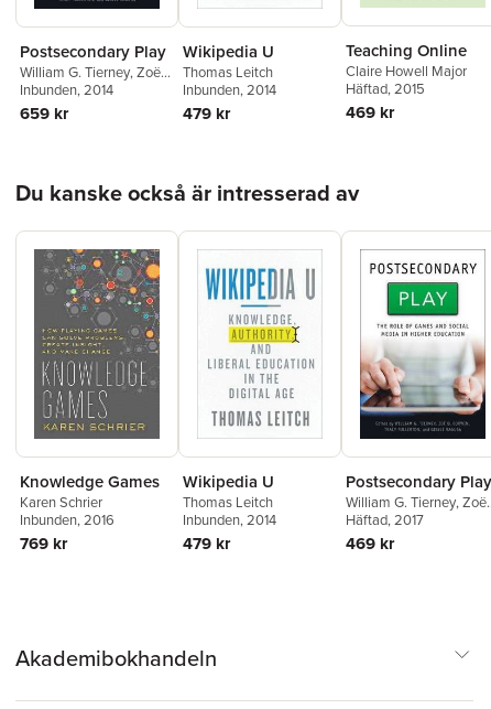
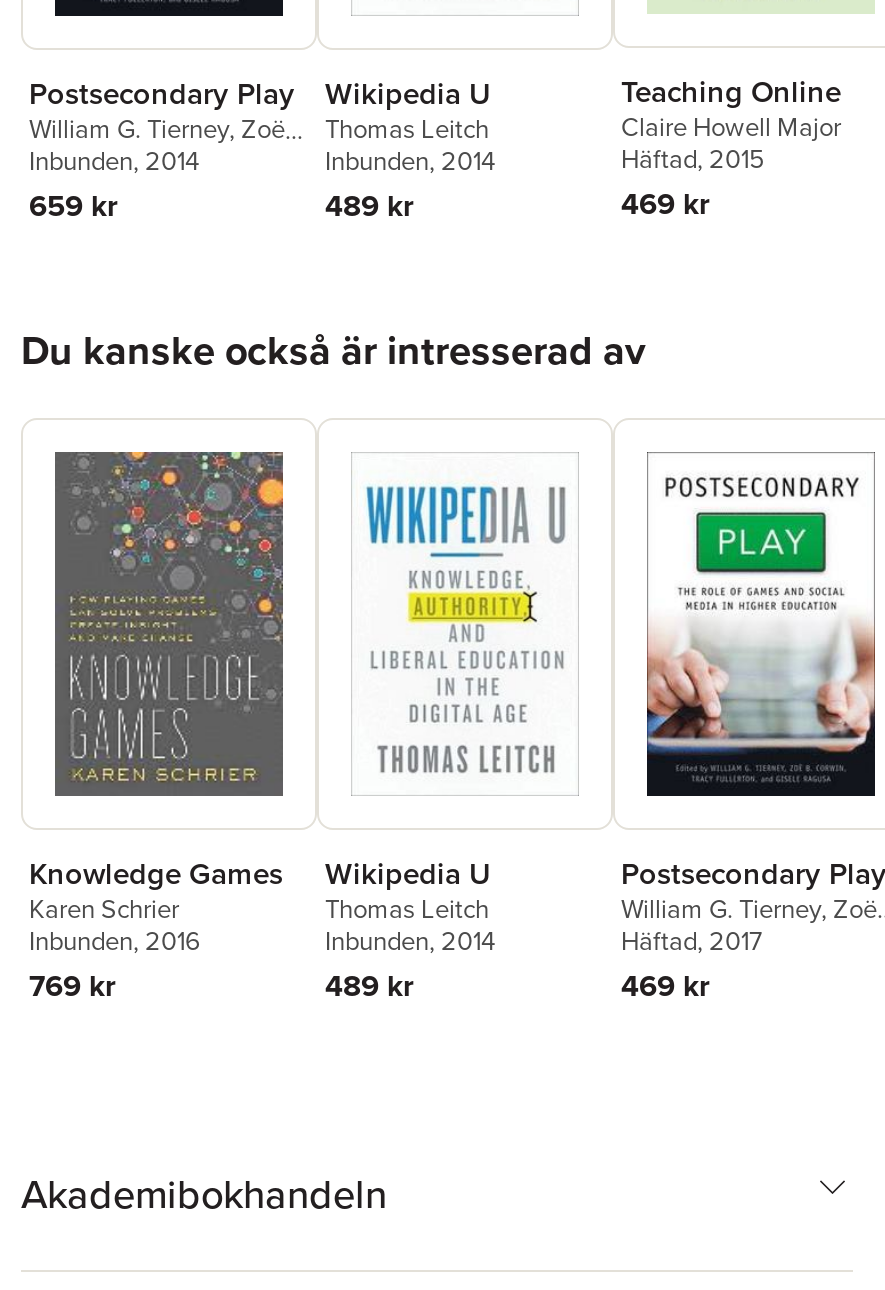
[183,102,230,126] 479 kr -> [325,184,413,228] 489 kr
[183,531,230,555] 479 kr -> [325,963,413,1007] 489 kr

